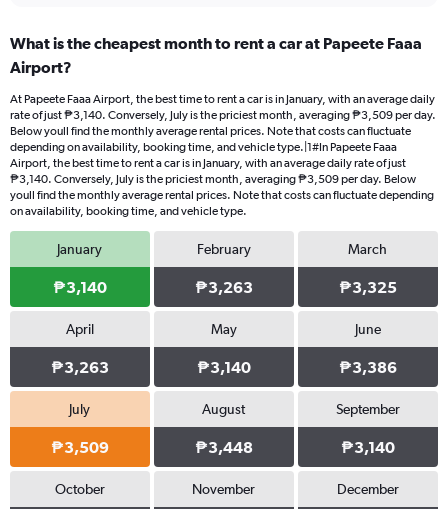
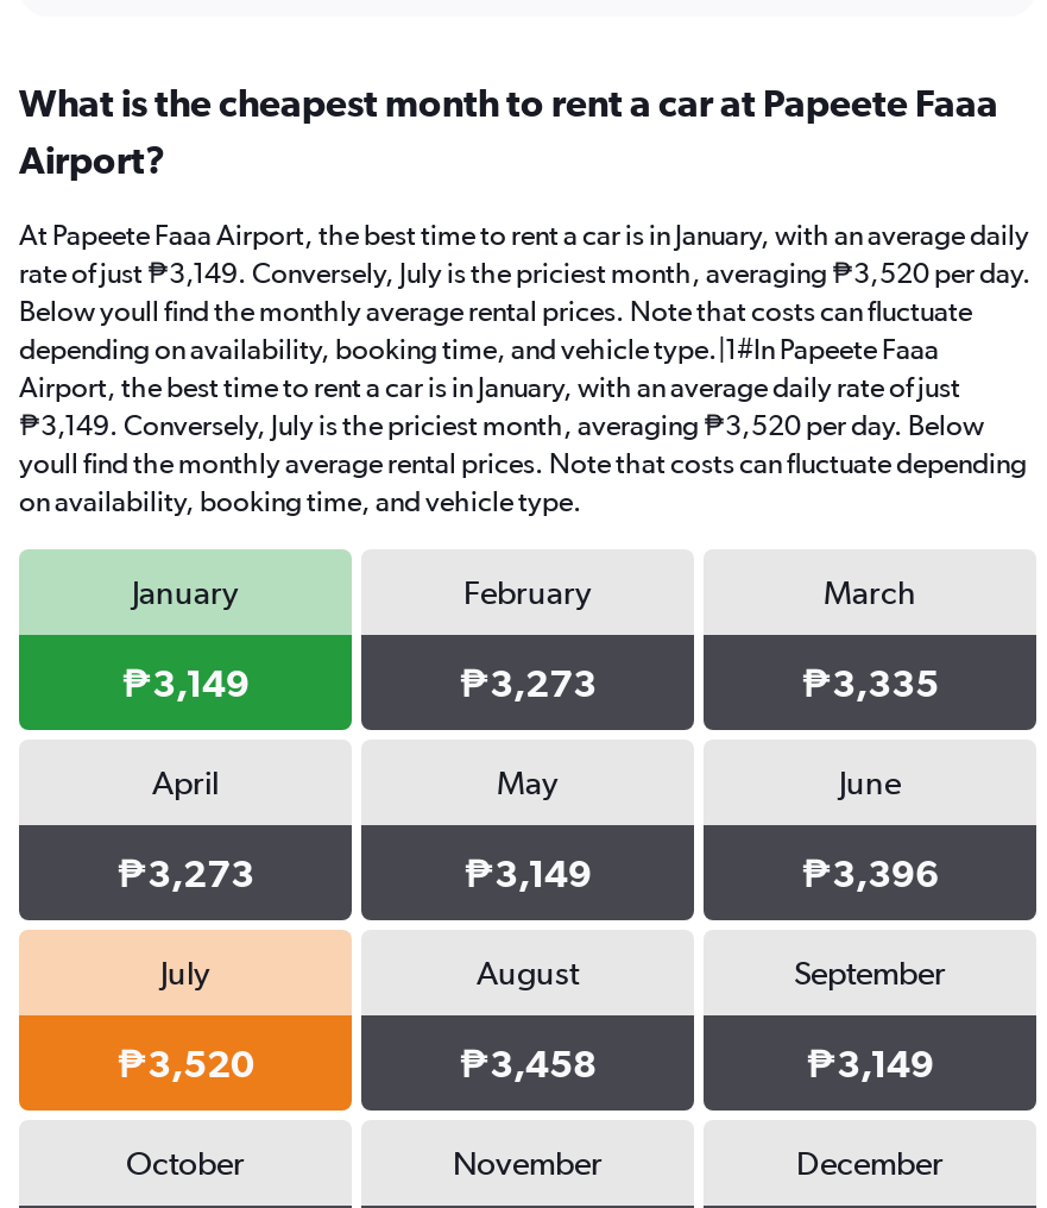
[10,108,436,122] rate of just ₱3,140. Conversely, July is the priciest month, averaging ₱3,509 per day. -> [19,257,1032,290] rate of just ₱3,149. Conversely, July is the priciest month, averaging ₱3,520 per day.
[10,172,416,186] ₱3,140. Conversely, July is the priciest month, averaging ₱3,509 per day. Below -> [19,409,984,442] ₱3,149. Conversely, July is the priciest month, averaging ₱3,520 per day. Below
[53,278,107,296] ₱3,140 -> [121,661,250,704] ₱3,149
[195,278,253,296] ₱3,263 -> [459,661,597,704] ₱3,273
[339,278,397,296] ₱3,325 -> [801,661,939,704] ₱3,335
[51,358,109,376] ₱3,263 -> [116,851,254,894] ₱3,273
[197,358,251,376] ₱3,140 -> [463,851,592,894] ₱3,149
[339,358,397,376] ₱3,386 -> [801,851,939,894] ₱3,396
[51,438,109,456] ₱3,509 -> [116,1042,254,1084] ₱3,520
[195,438,253,456] ₱3,448 -> [459,1042,597,1084] ₱3,458
[341,438,395,456] ₱3,140 -> [806,1042,934,1084] ₱3,149

